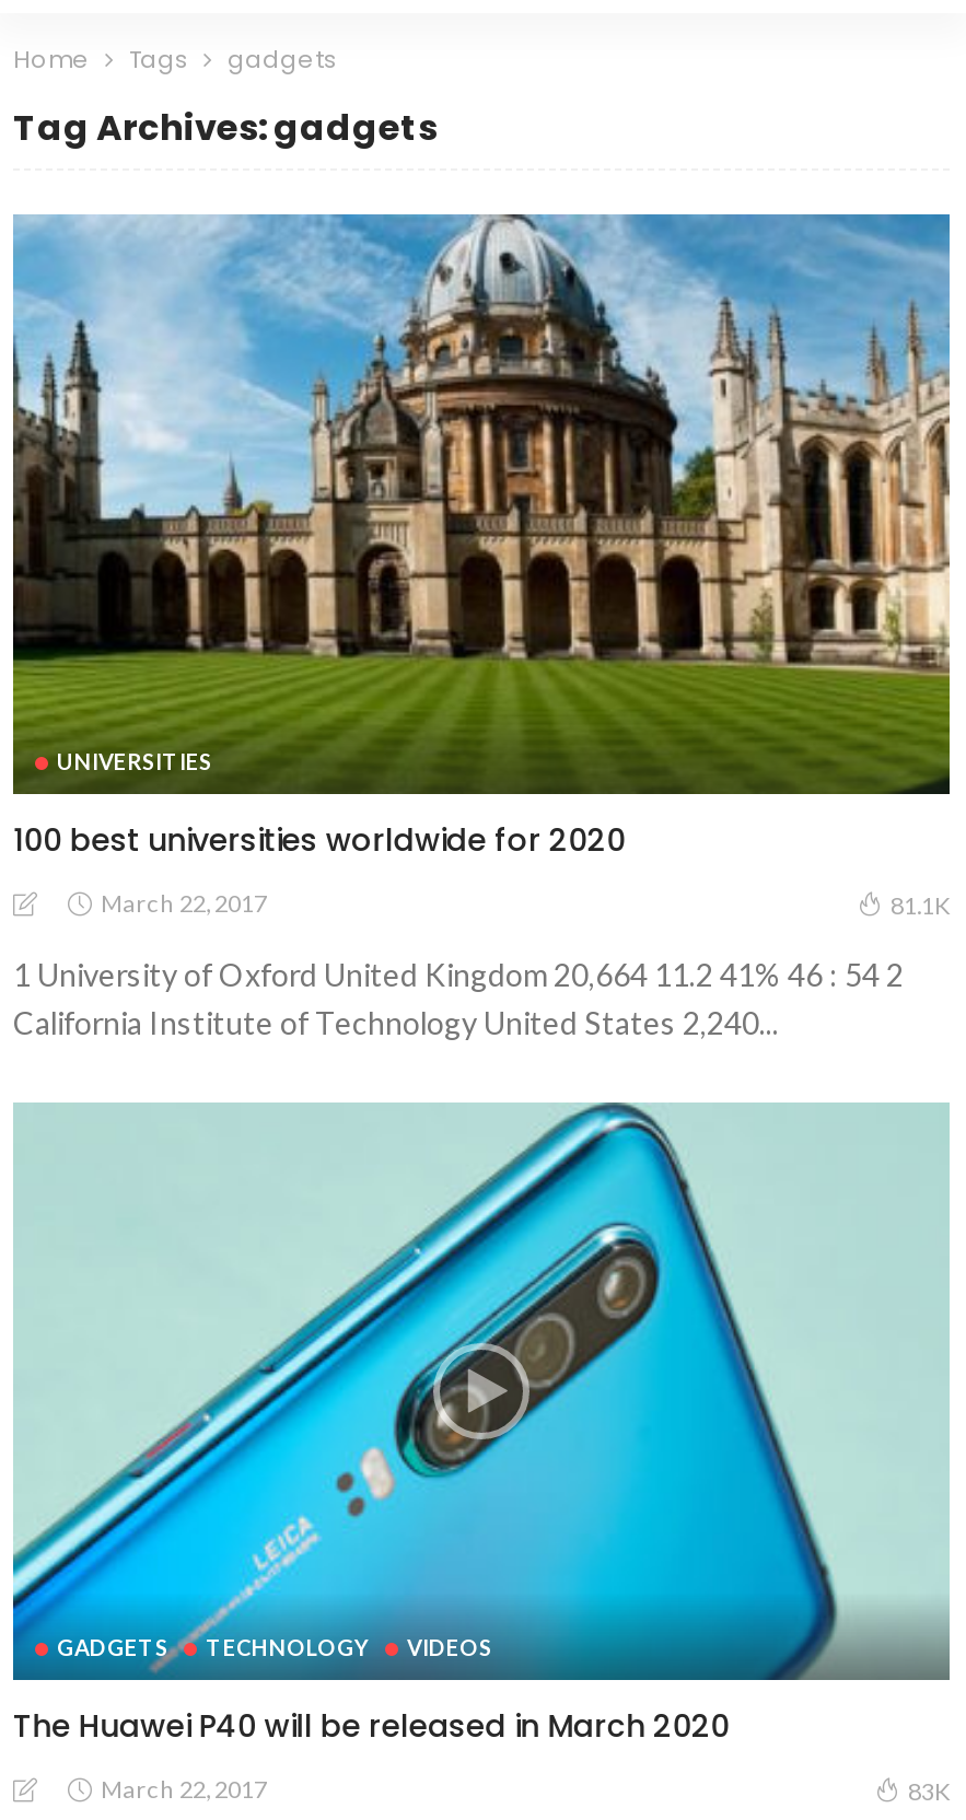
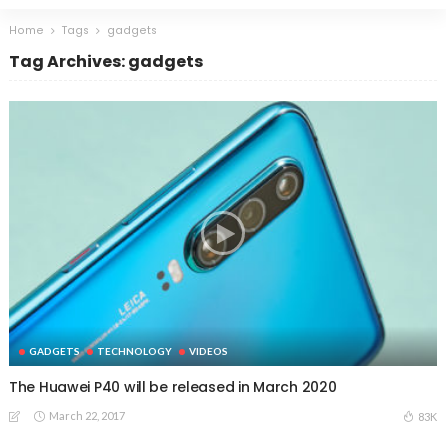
[11,212,952,1040] [image] | UNIVERSITIES | 100 best universities worldwide for 2020 | March 22, 2017 | 81.1K | 1 University of Oxford United Kingdom 20,664 11.2 41% 46 : 54 2 | California Institute of Technology United States 2,240... -> none

